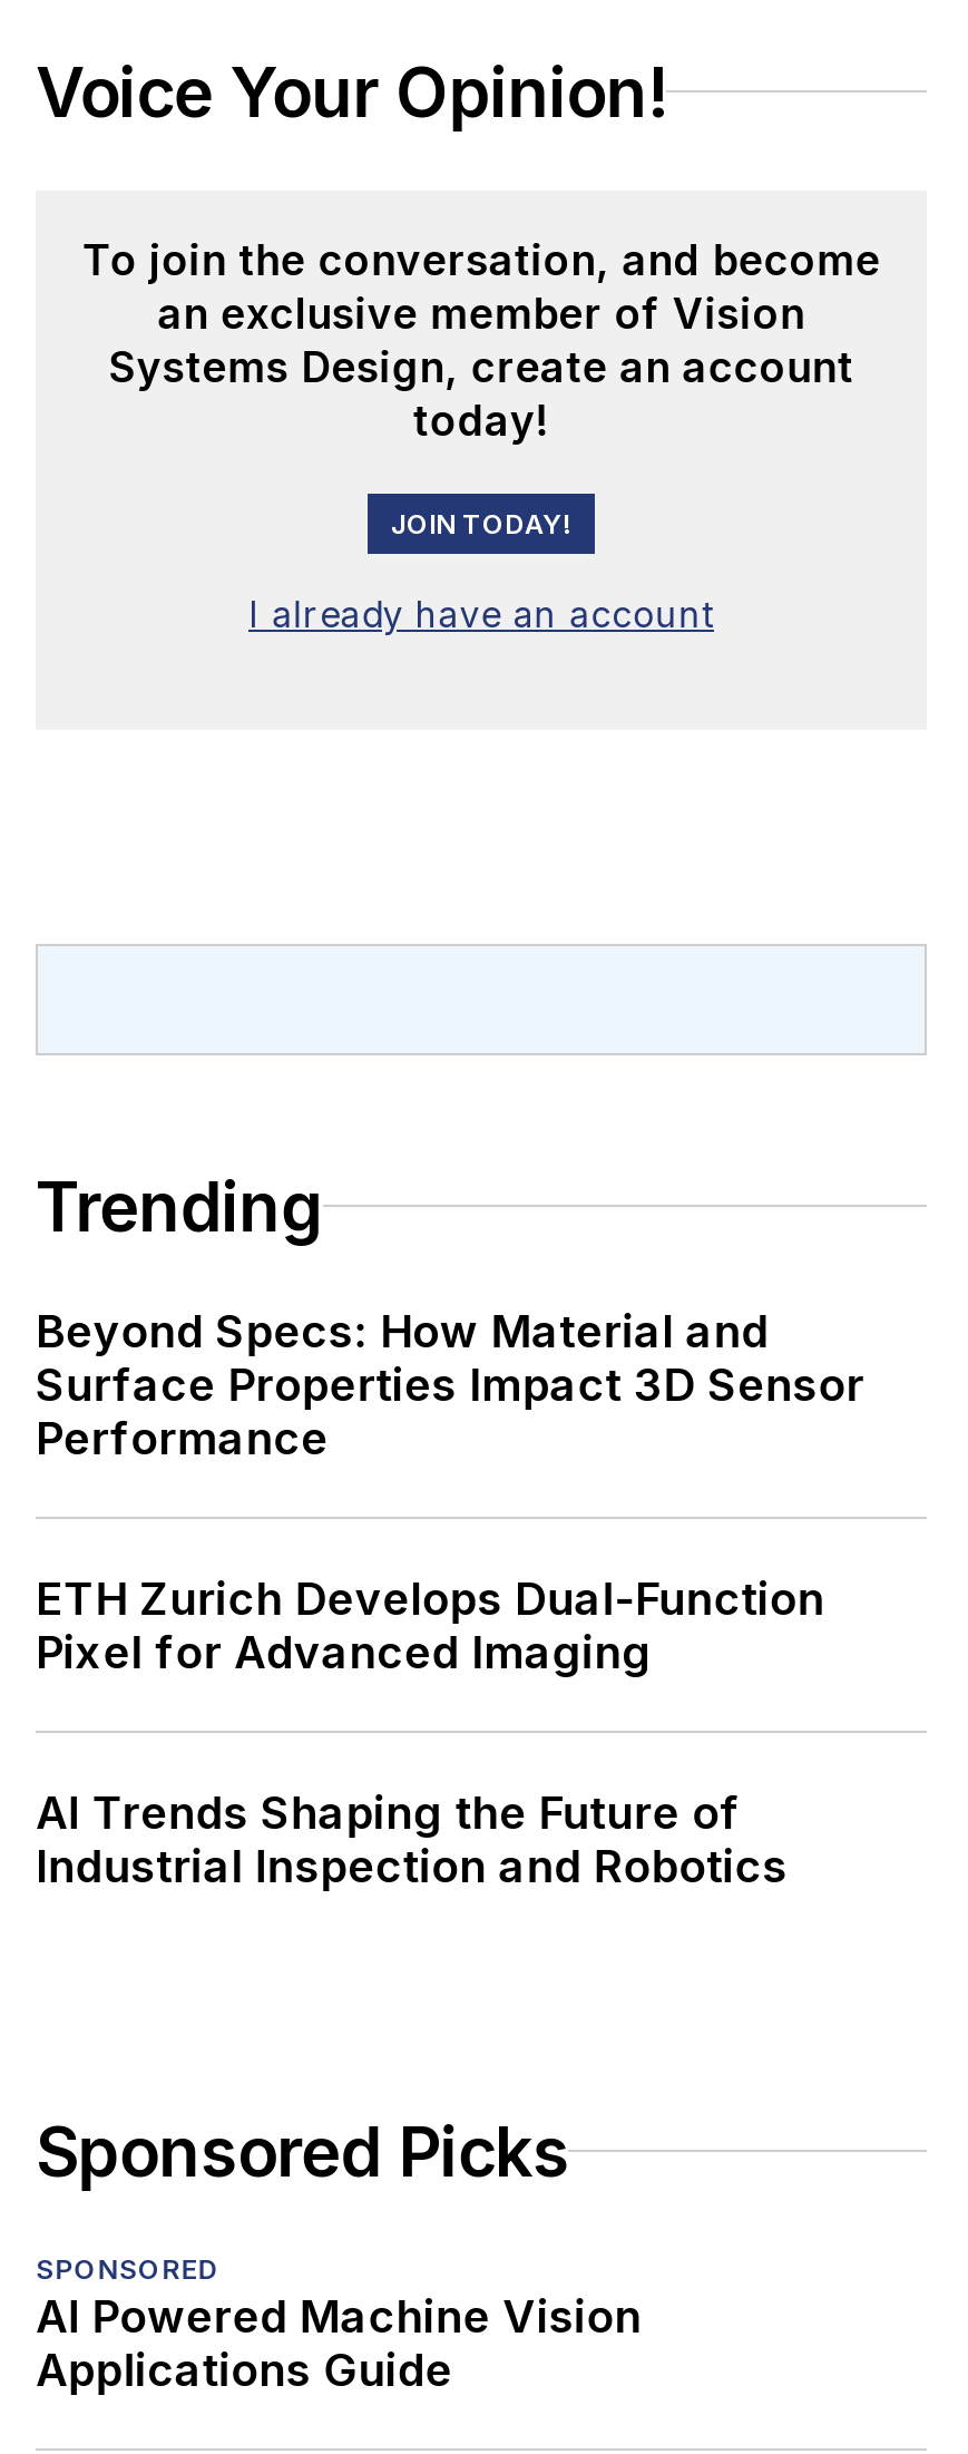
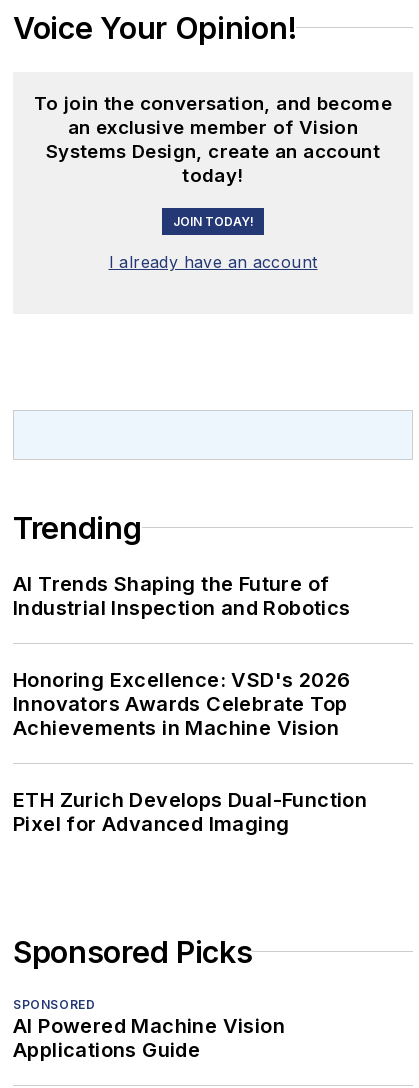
[36,1304,864,1464] Beyond Specs: How Material and | Surface Properties Impact 3D Sensor | Performance -> none
moved [36,1571,825,1678] -> [13,787,367,835]: ETH Zurich Develops Dual-Function | Pixel for Advanced Imaging
moved [36,1785,788,1892] -> [13,571,351,619]: AI Trends Shaping the Future of | Industrial Inspection and Robotics
none -> [13,667,350,739] Honoring Excellence: VSD's 2026 | Innovators Awards Celebrate Top | Achievements in Machine Vision

